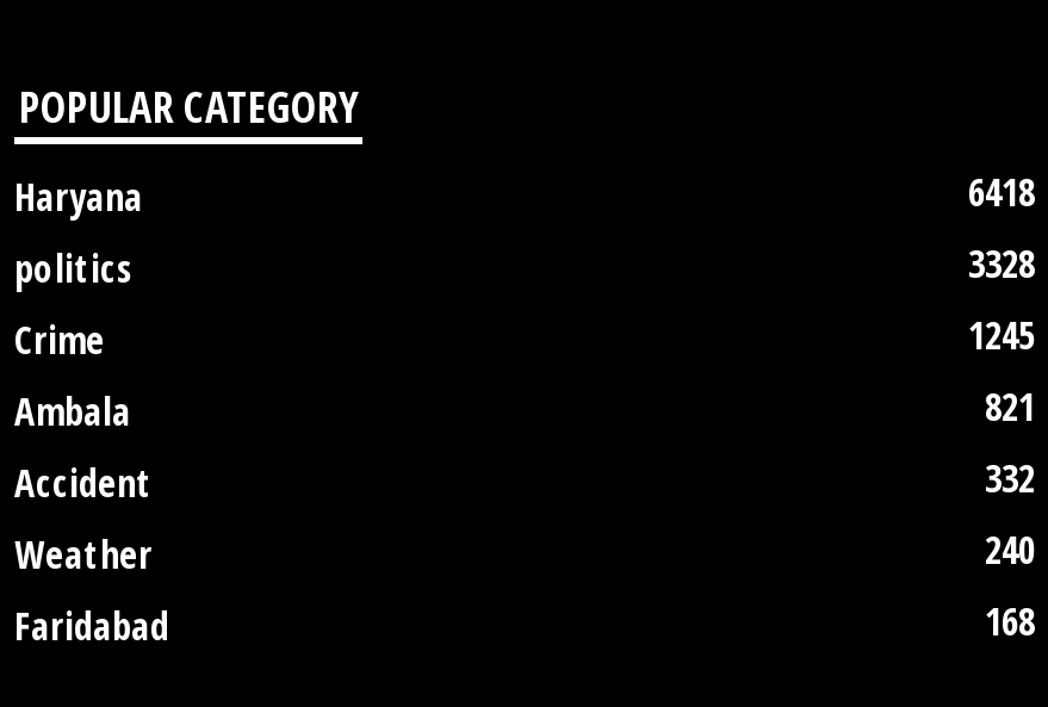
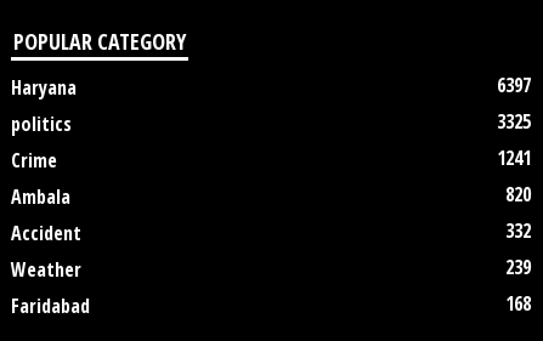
[968,166,1035,219] 6418 -> [497,72,531,99] 6397
[968,238,1035,290] 3328 -> [497,108,531,135] 3325
[968,310,1035,362] 1245 -> [497,145,531,171] 1241
[985,381,1035,433] 821 -> [505,181,531,208] 820
[985,524,1035,577] 240 -> [505,254,531,281] 239

